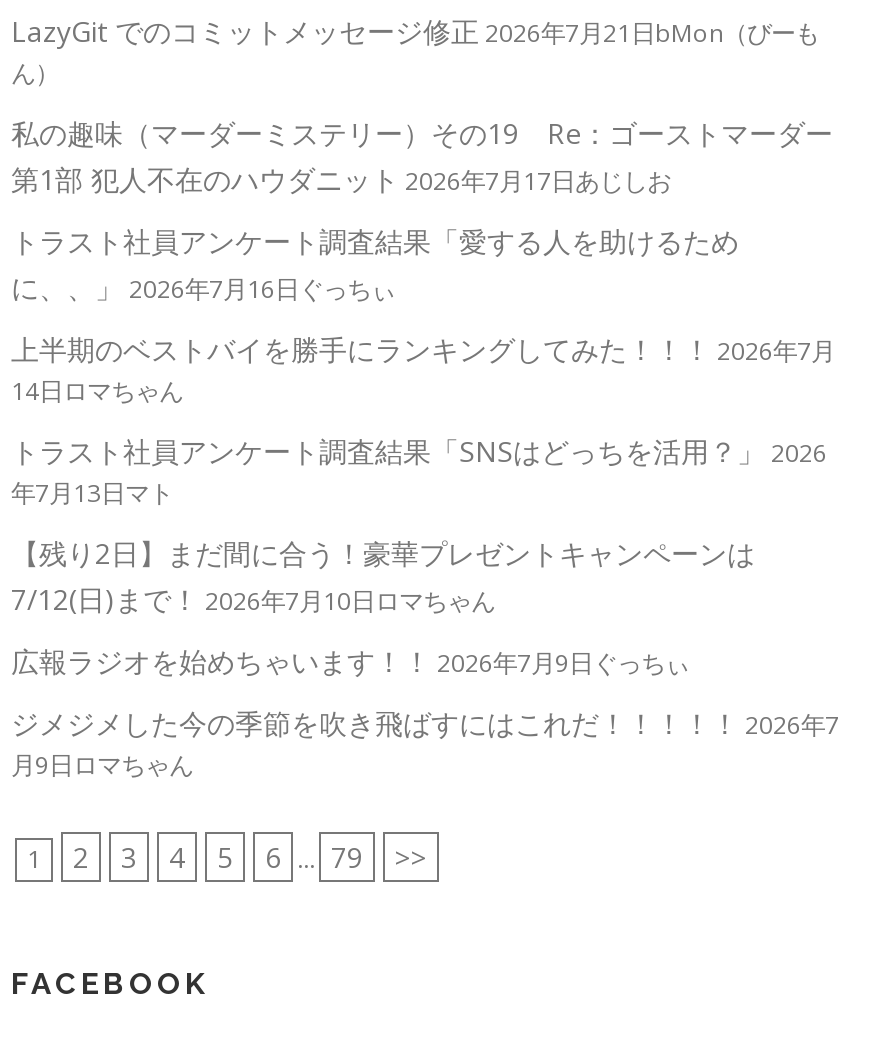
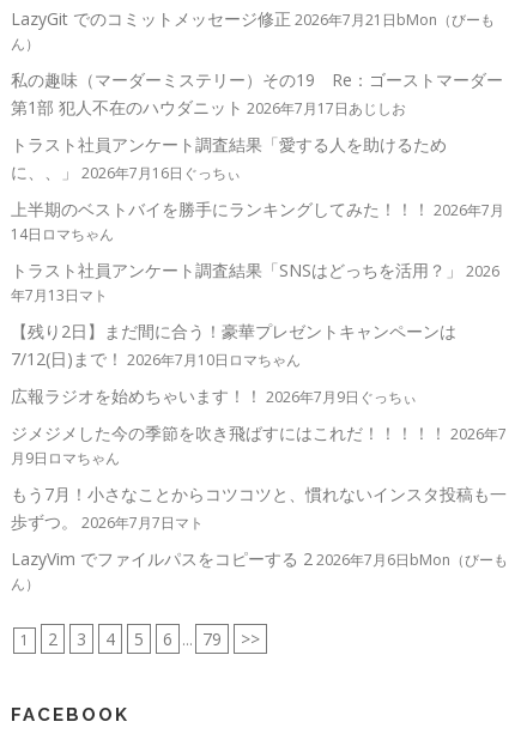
none -> [11,483,508,594] もう7月！小さなことからコツコツと、慣れないインスタ投稿も一 | 歩ずつ。2026年7月7日マト | LazyVim でファイルパスをコピーする 22026年7月6日bMon（びーも | ん）

